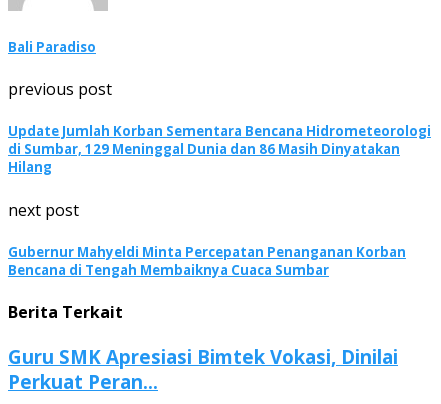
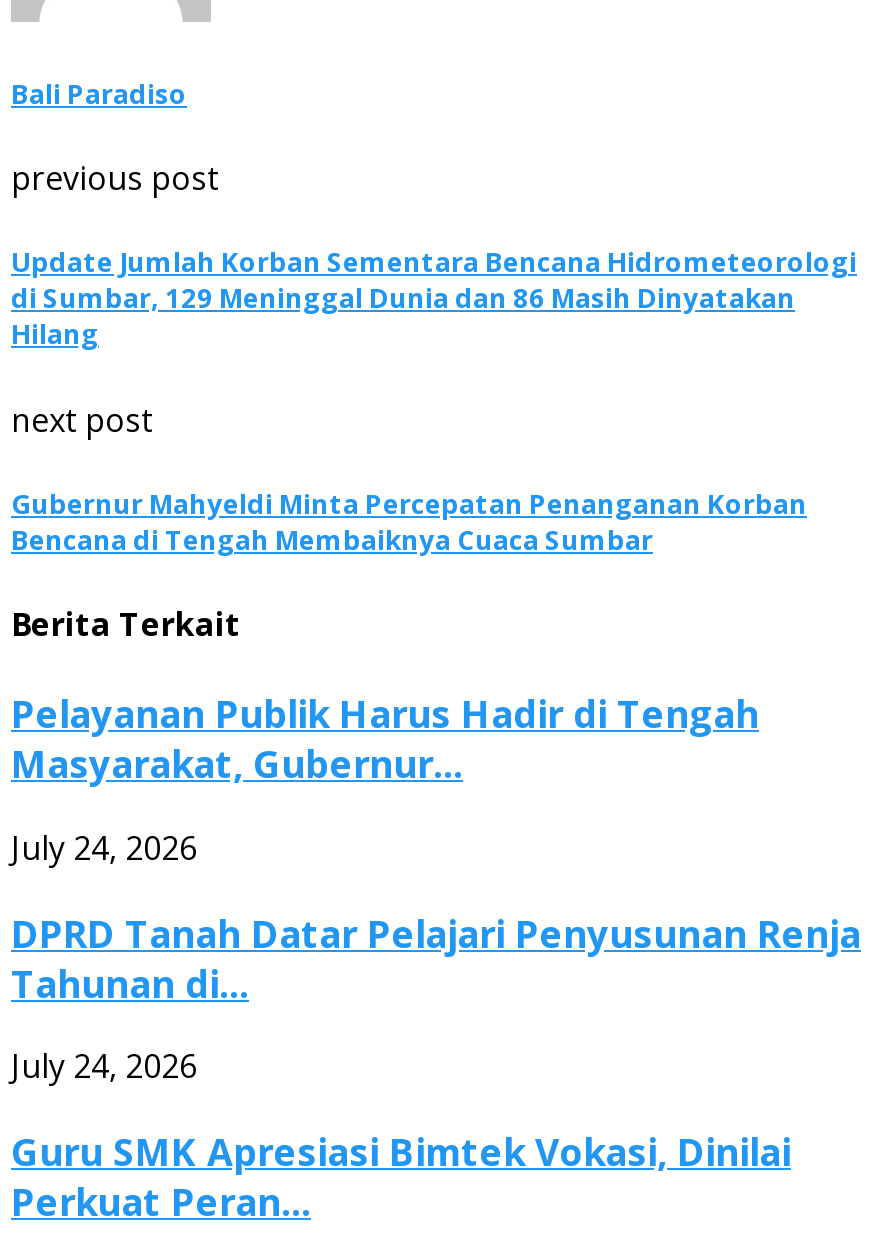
none -> [11,688,861,1089] Pelayanan Publik Harus Hadir di Tengah | Masyarakat, Gubernur... | July 24, 2026 | DPRD Tanah Datar Pelajari Penyusunan Renja | Tahunan di... | July 24, 2026

